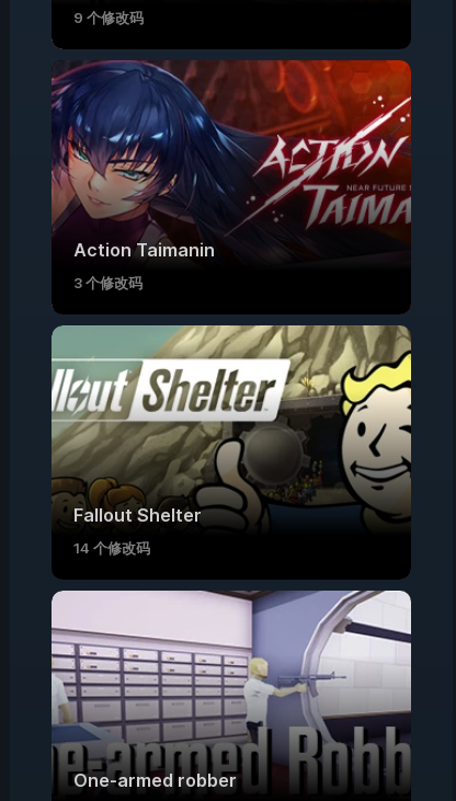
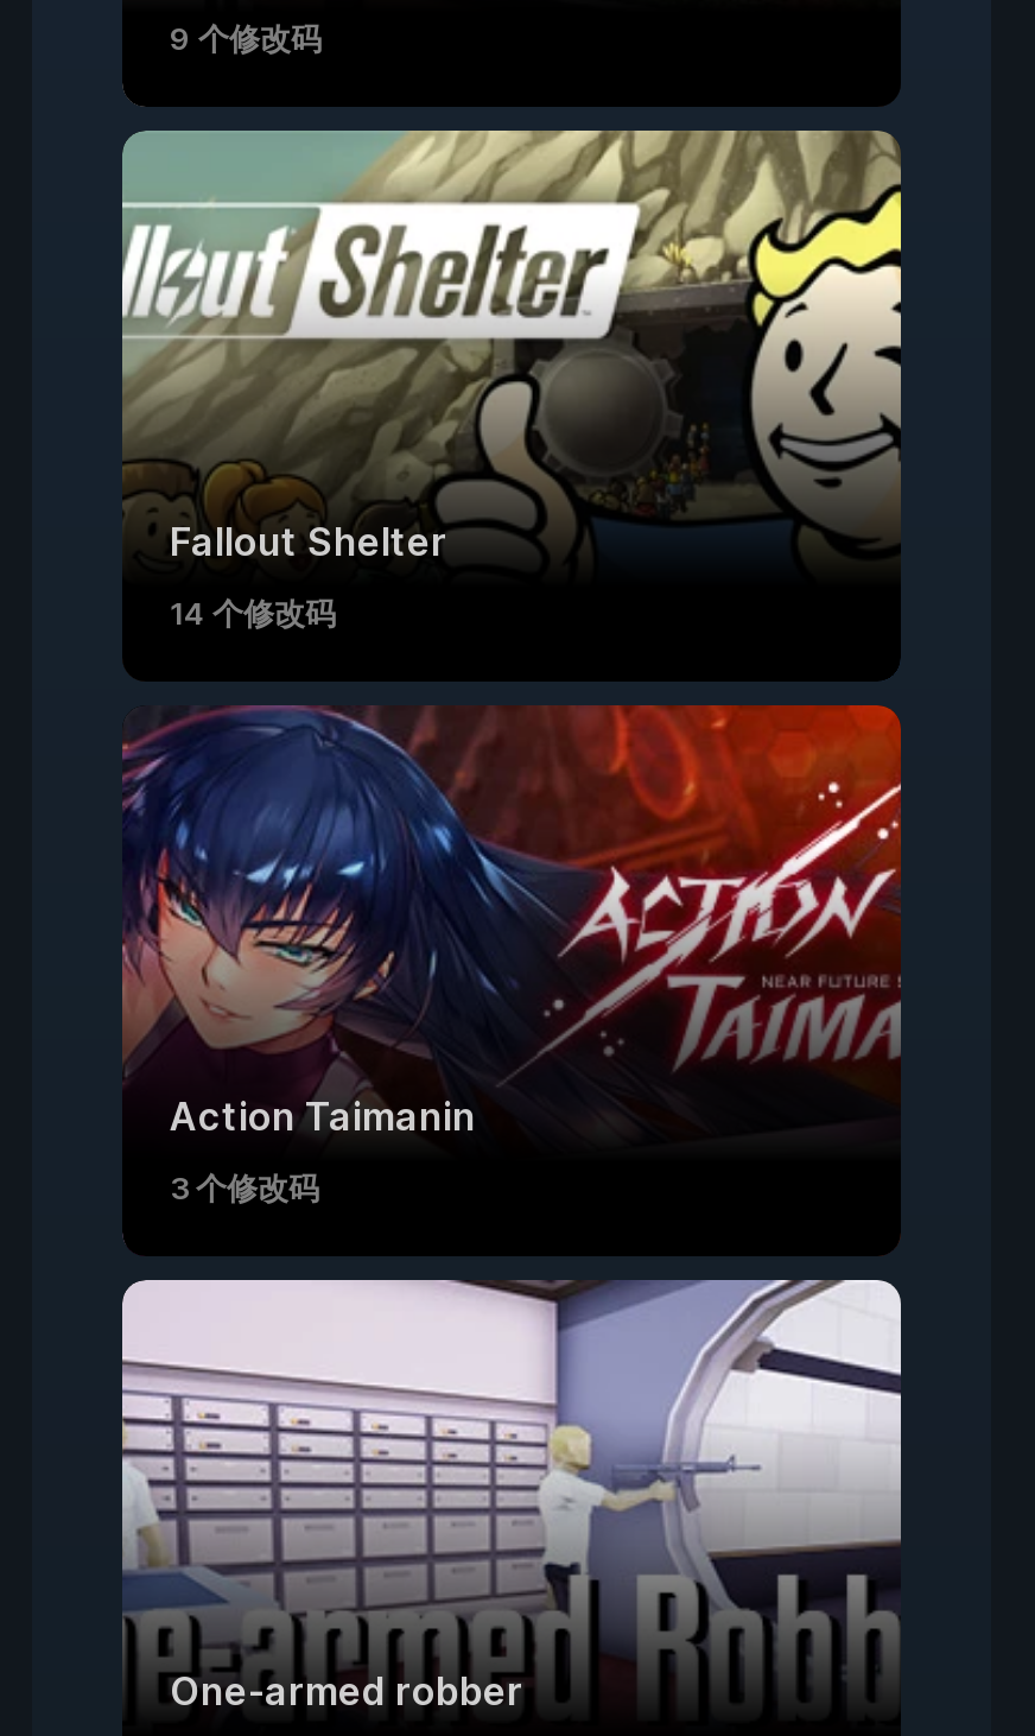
moved [49,59,413,291] -> [118,703,906,1206]: [image] | Action Taimanin | 3 个修改码
moved [52,324,412,557] -> [120,128,903,632]: [image] | Fallout Shelter | 14 个修改码

